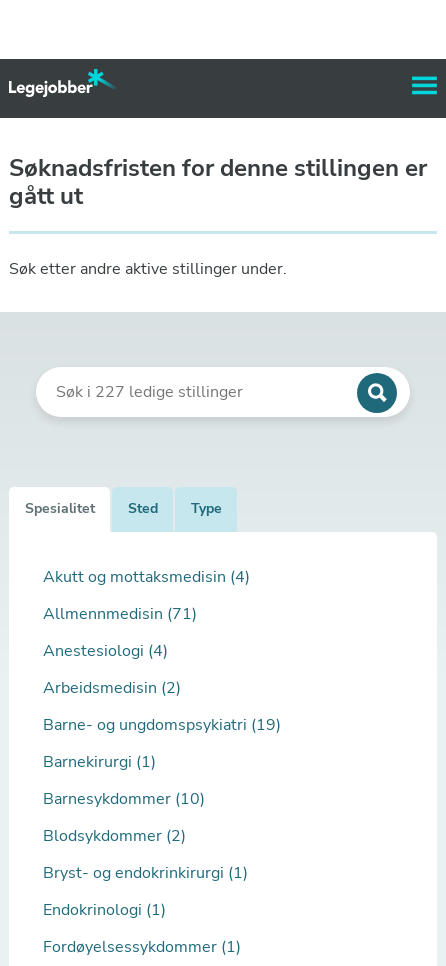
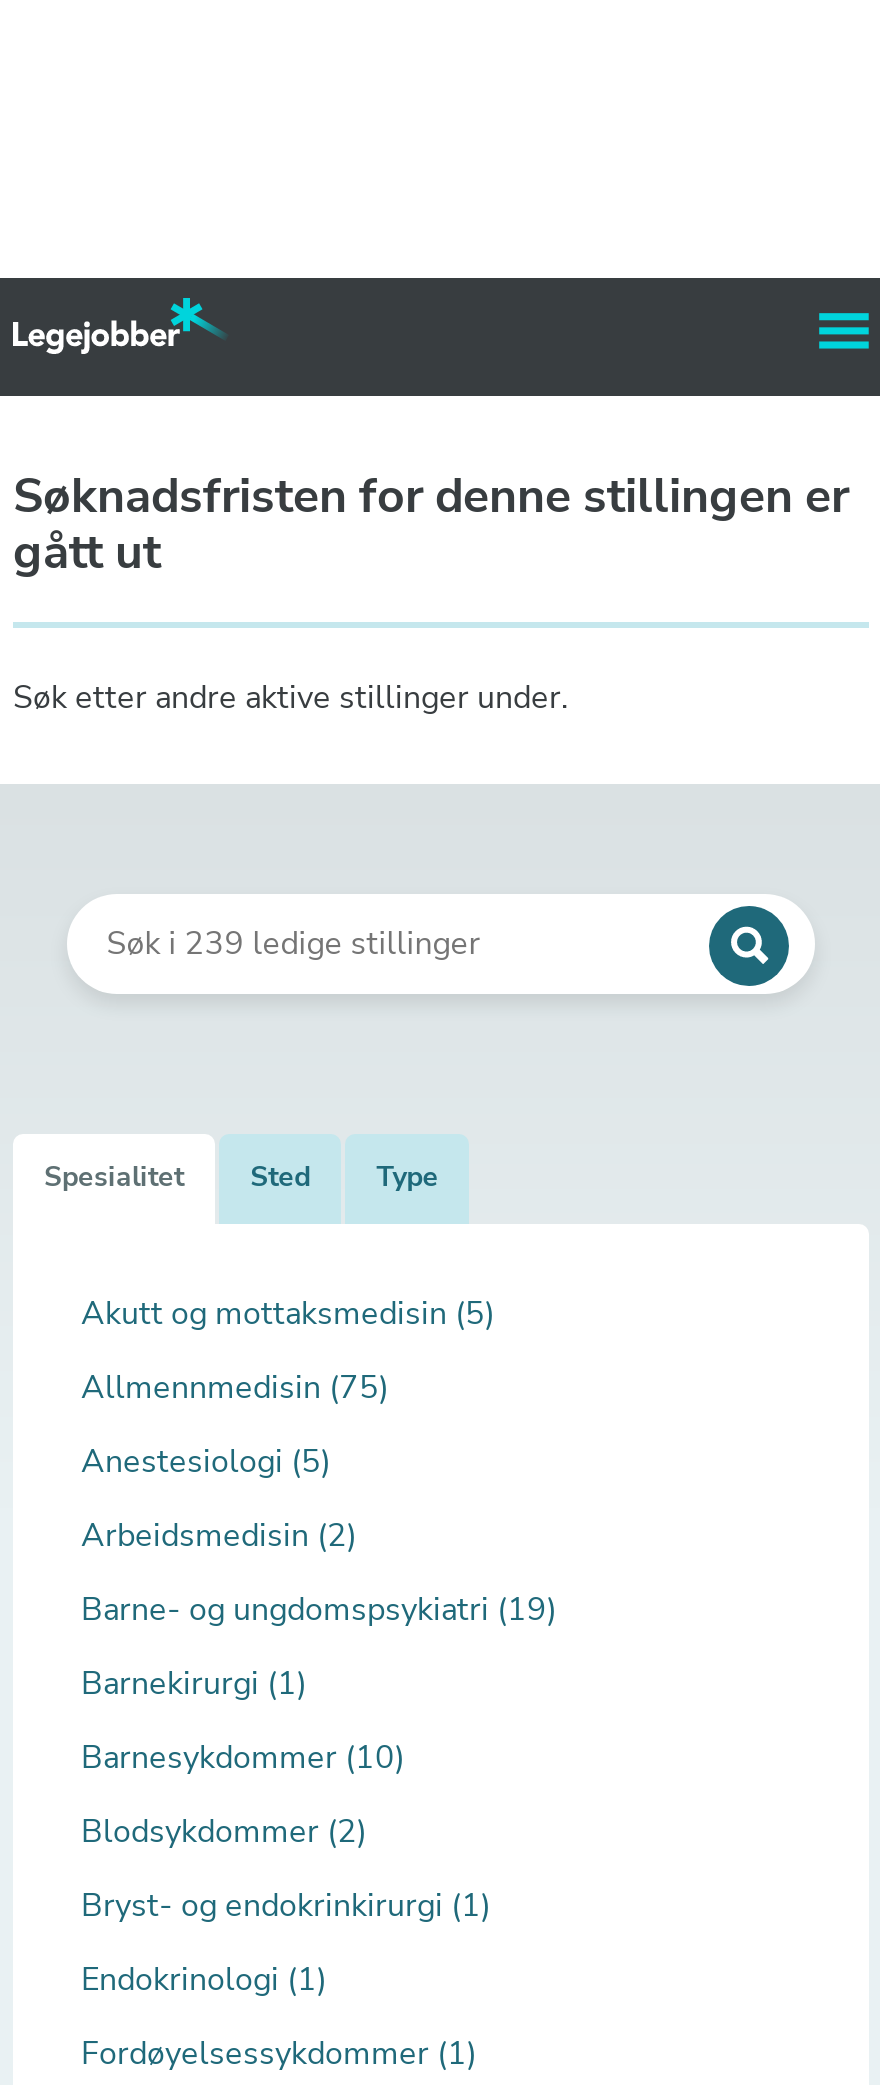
[43,566,250,588] Akutt og mottaksmedisin (4) -> [81,1292,495,1336] Akutt og mottaksmedisin (5)
[43,603,197,625] Allmennmedisin (71) -> [81,1366,389,1410] Allmennmedisin (75)
[43,640,168,662] Anestesiologi (4) -> [81,1440,331,1484] Anestesiologi (5)

